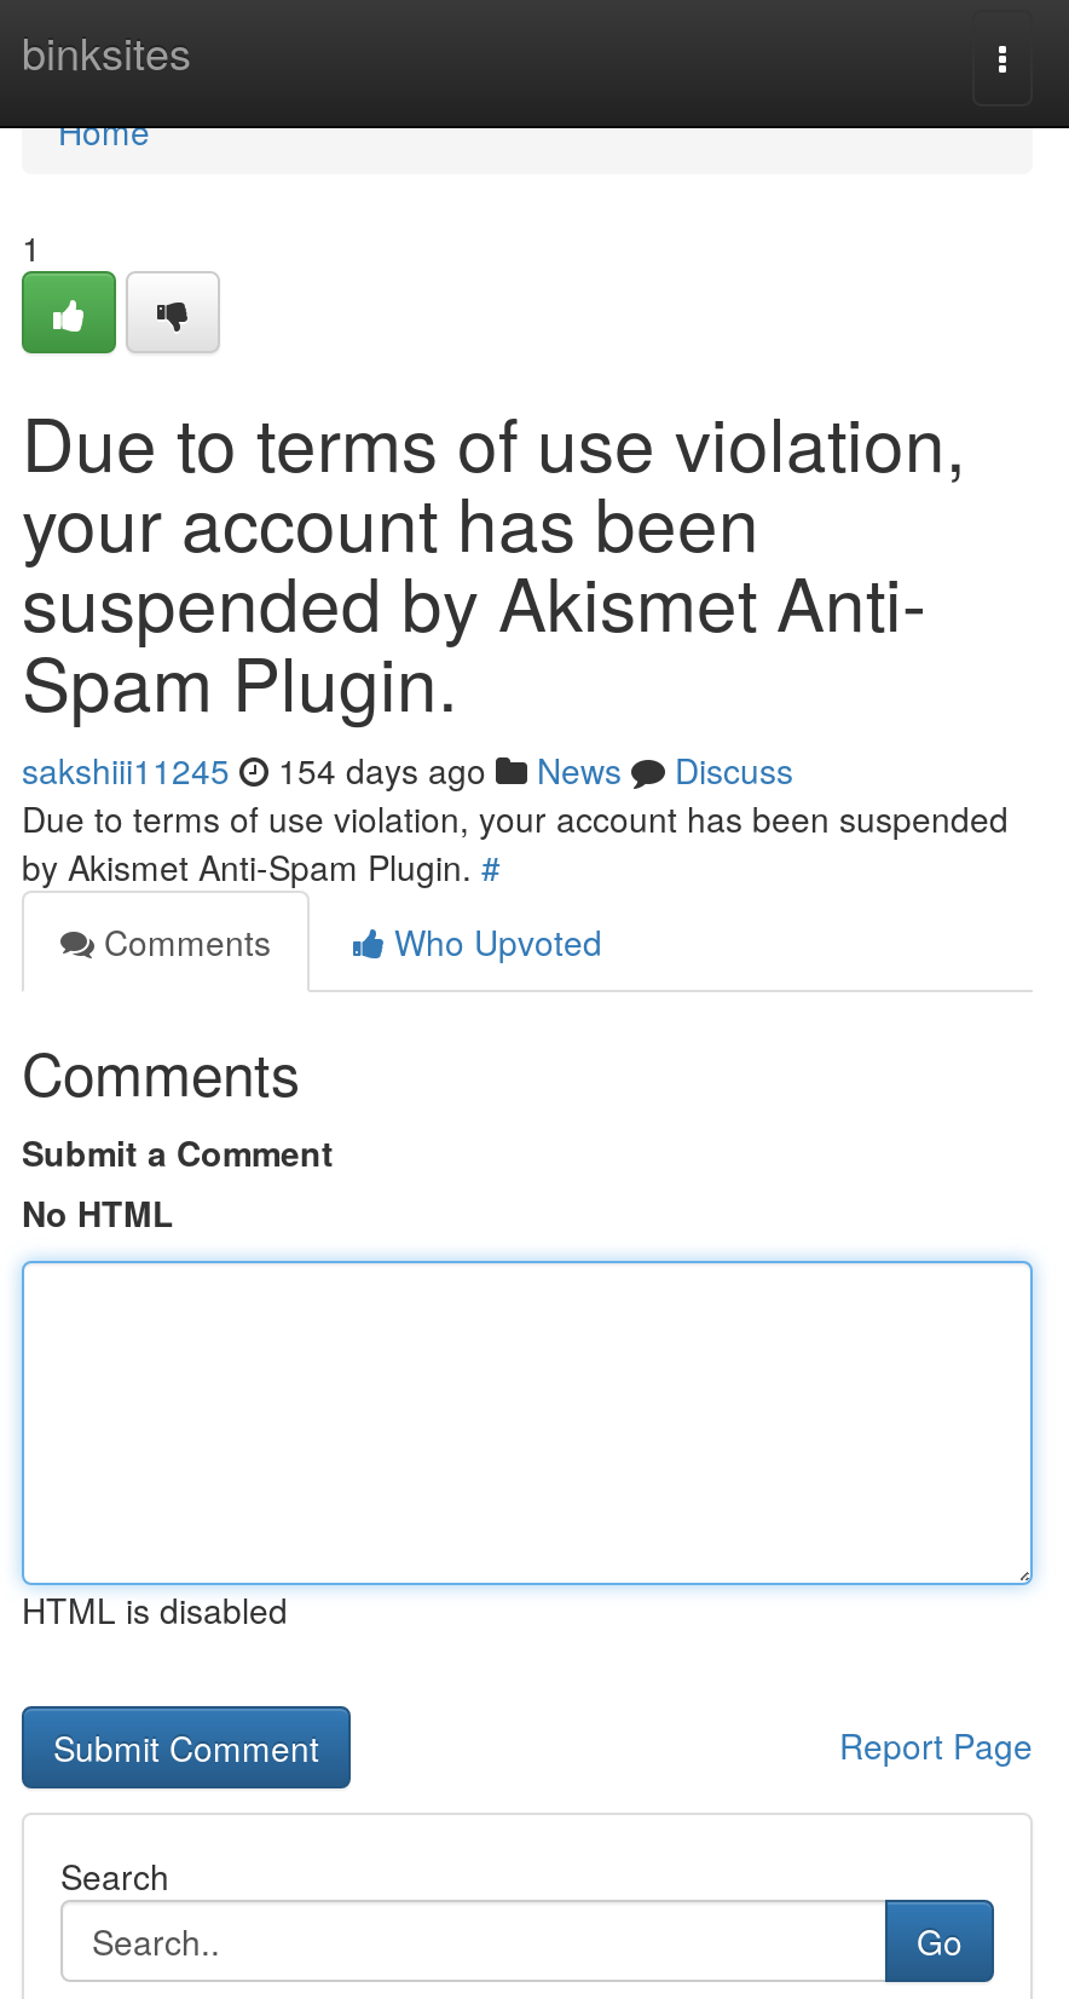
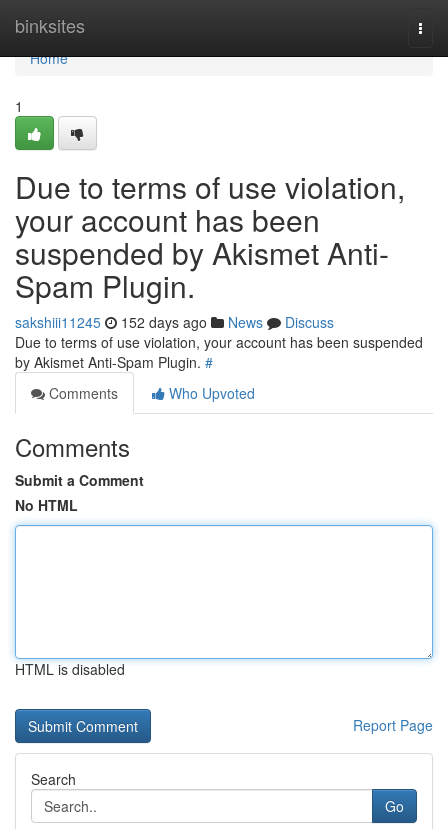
[22,745,793,794] sakshiii11245 154 days ago News Discuss -> [15,312,334,332] sakshiii11245 152 days ago News Discuss

